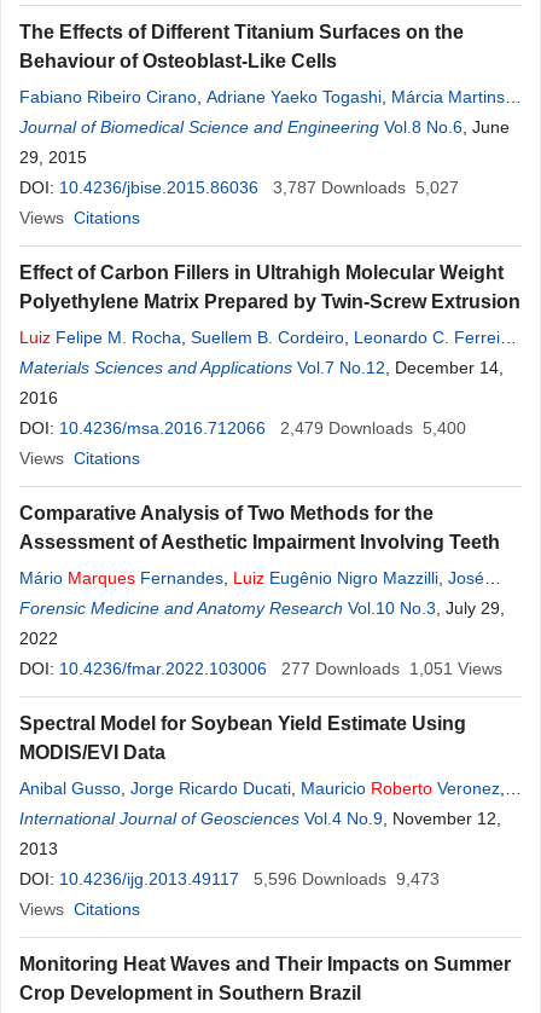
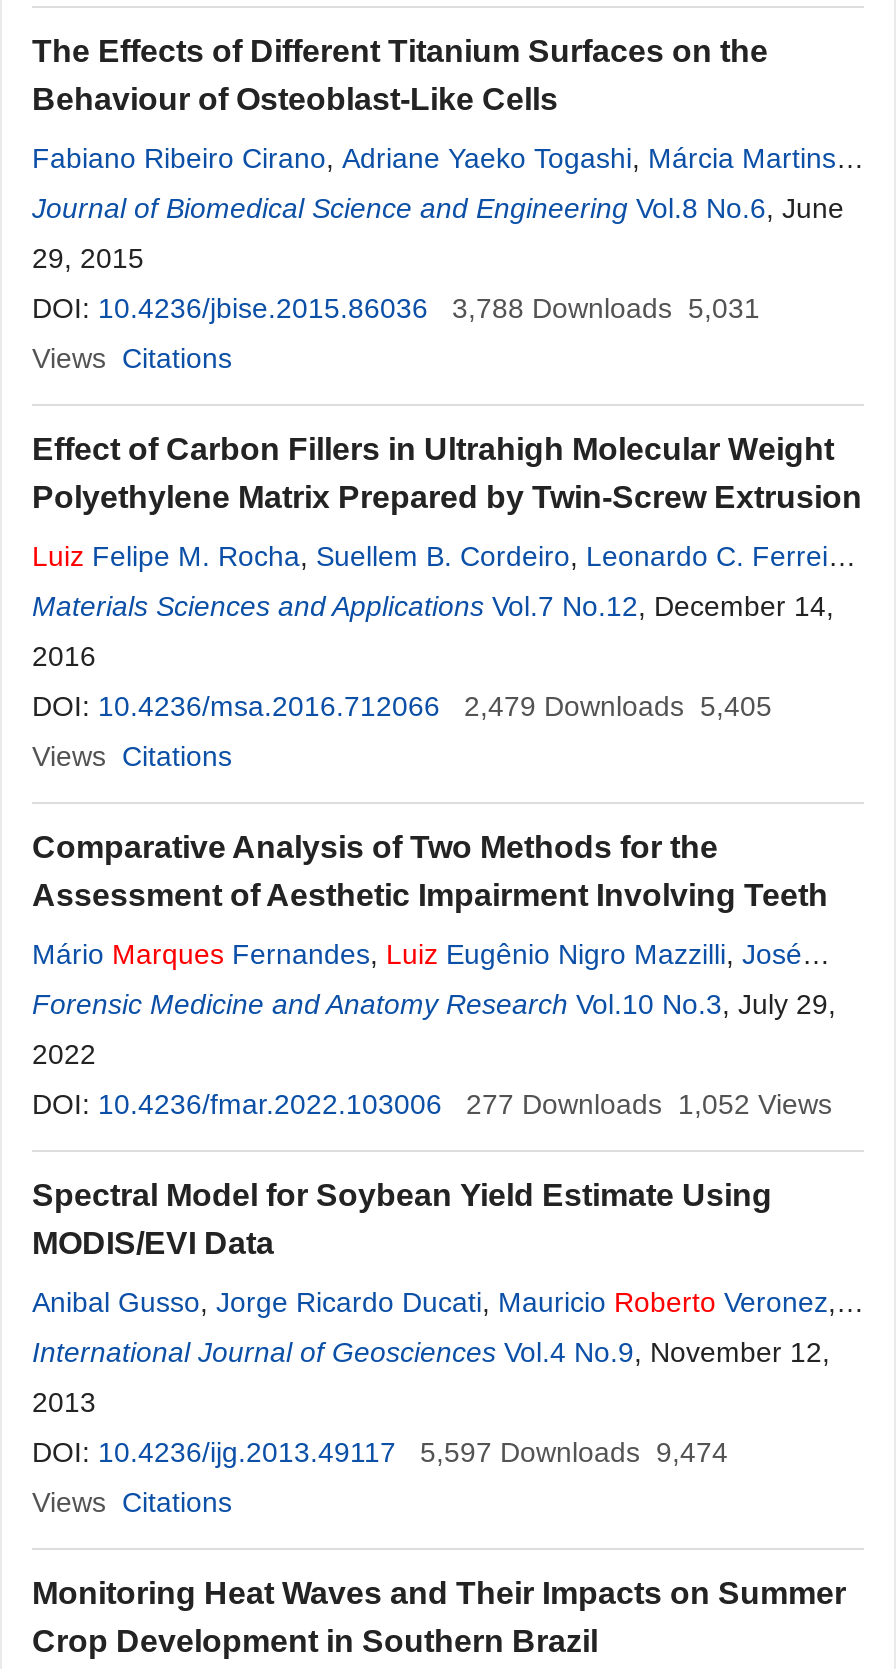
[19,178,459,197] DOI: 10.4236/jbise.2015.86036 3,787 Downloads 5,027 -> [32,292,760,324] DOI: 10.4236/jbise.2015.86036 3,788 Downloads 5,031
[19,418,466,438] DOI: 10.4236/msa.2016.712066 2,479 Downloads 5,400 -> [32,690,772,722] DOI: 10.4236/msa.2016.712066 2,479 Downloads 5,405
[281,659,502,678] 277 Downloads 1,051 Views -> [466,1088,832,1120] 277 Downloads 1,052 Views
[19,869,440,888] DOI: 10.4236/ijg.2013.49117 5,596 Downloads 9,473 -> [32,1436,728,1468] DOI: 10.4236/ijg.2013.49117 5,597 Downloads 9,474

